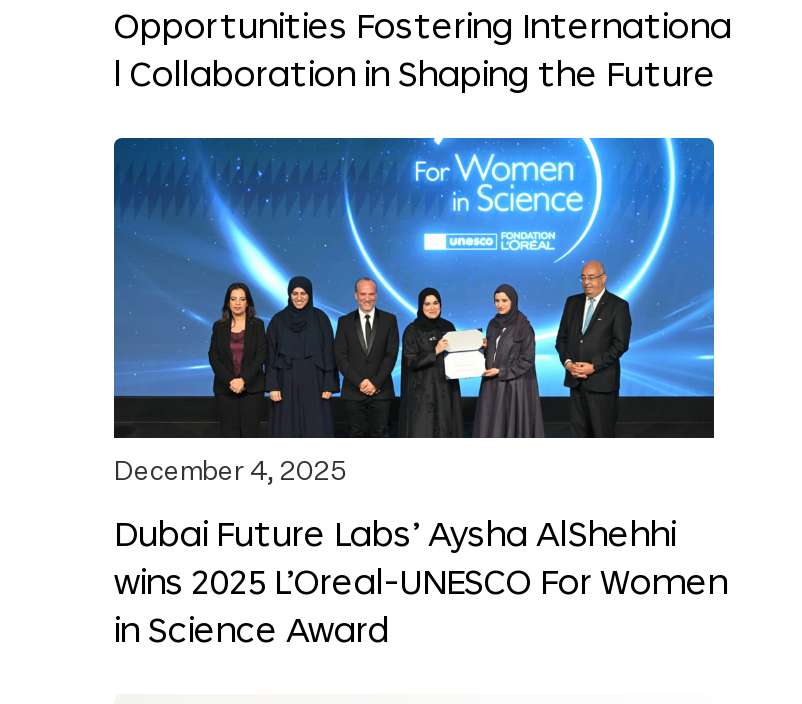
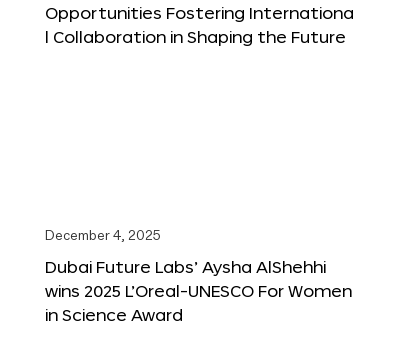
[112,136,716,440] [image] -> none

